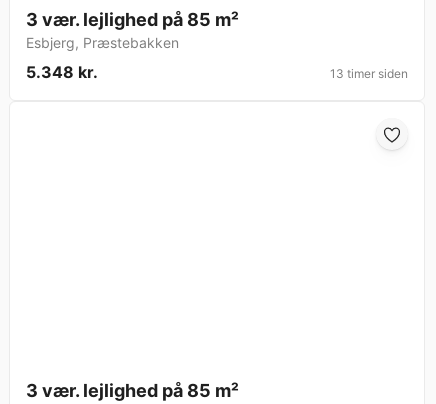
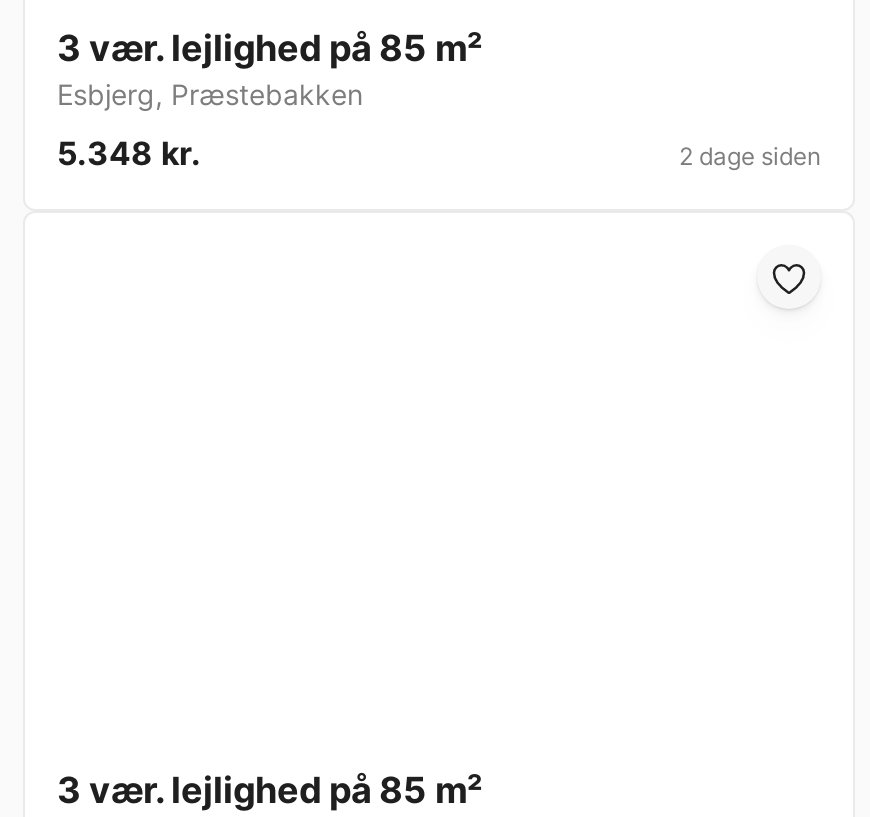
[330,66,408,81] 13 timer siden -> [679,142,821,172] 2 dage siden

